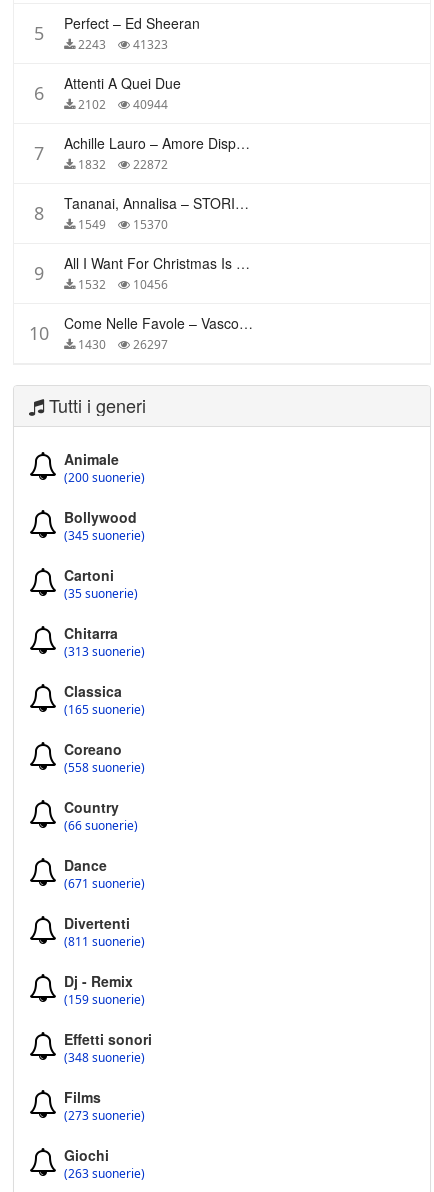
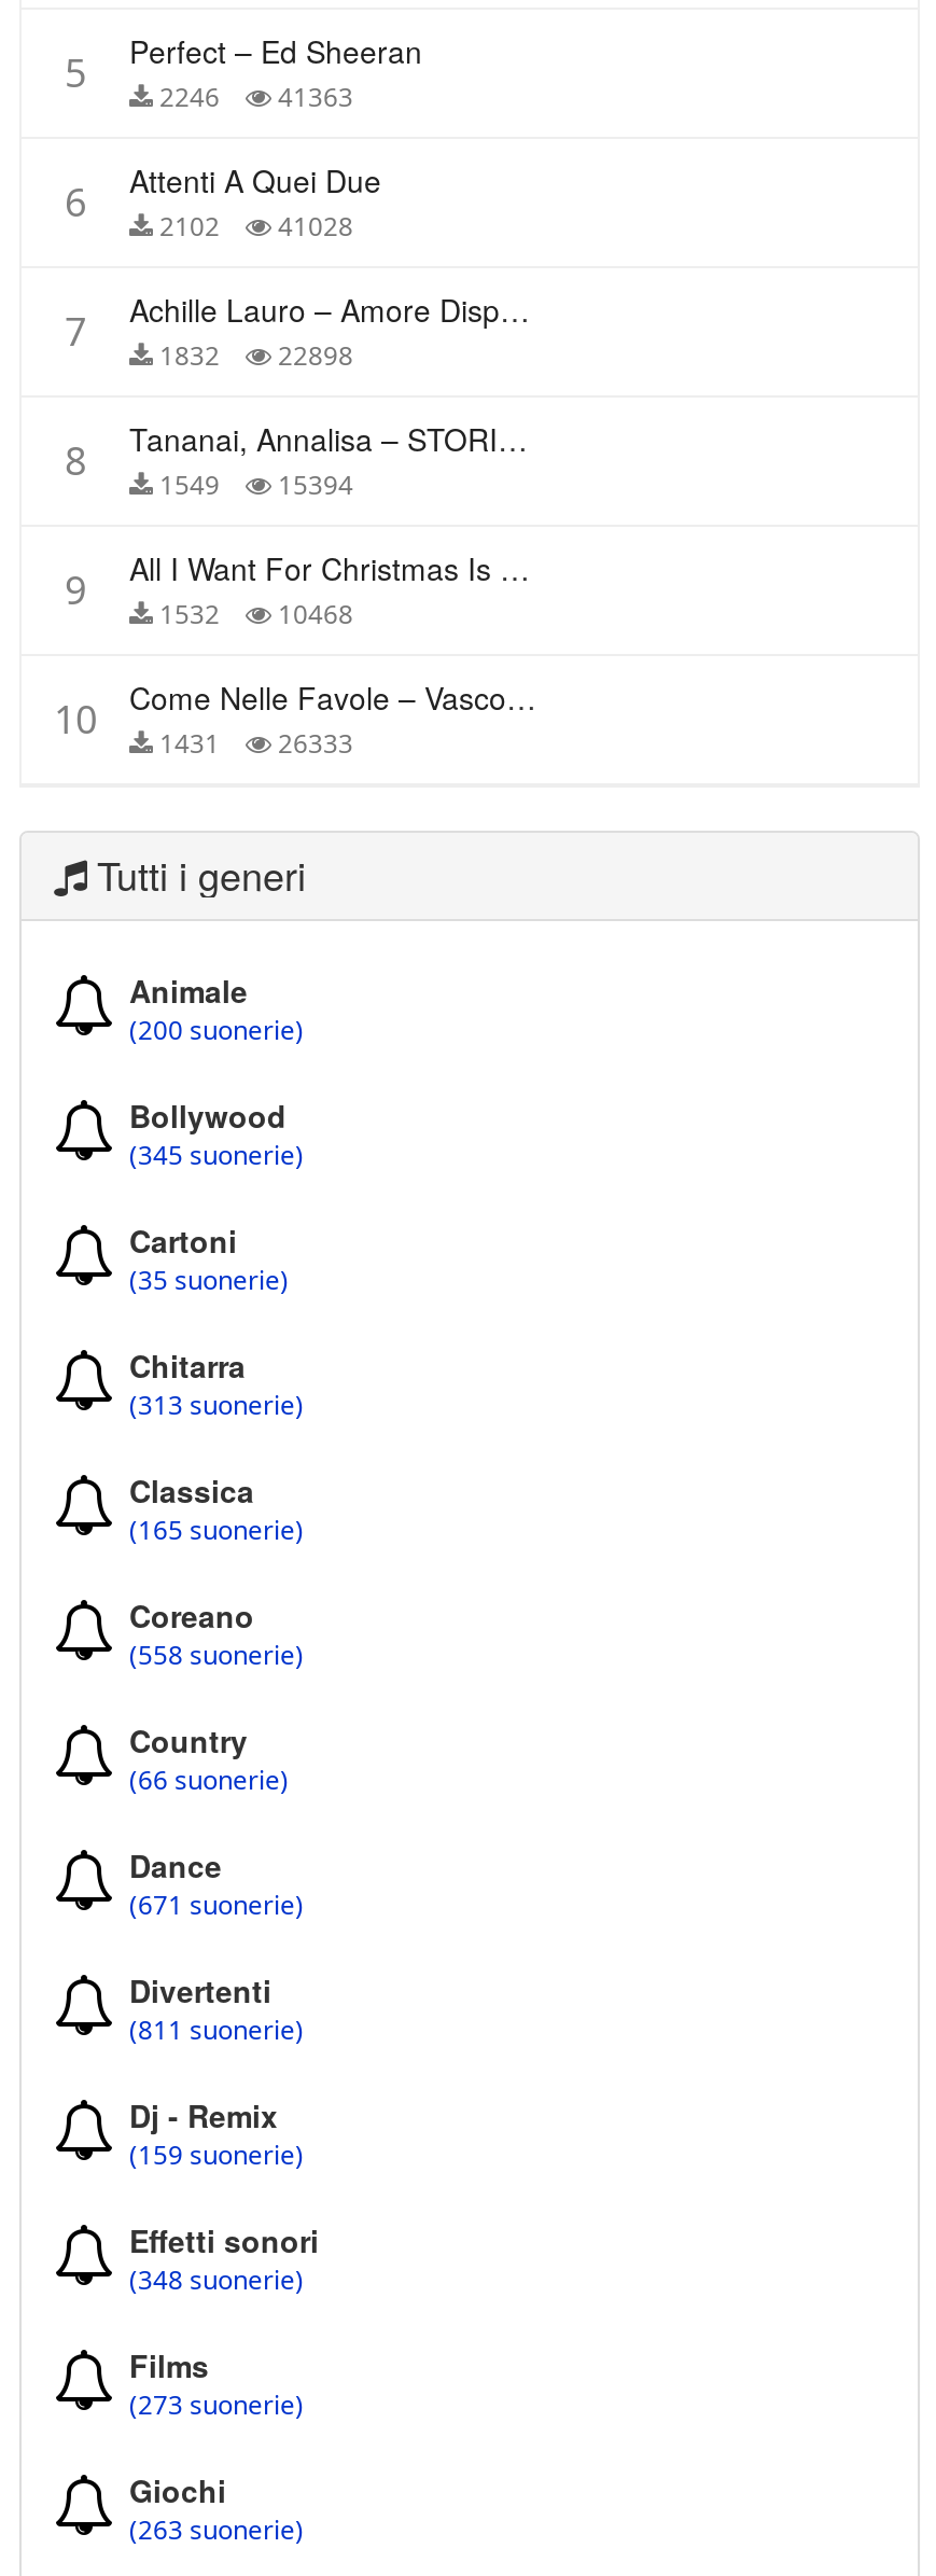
[75,36,118,53] 2243 -> [153,79,246,115] 2246
[130,36,168,53] 41323 -> [271,79,353,115] 41363
[130,96,168,113] 40944 -> [271,208,353,245] 41028
[34,141,168,173] 7 1832 22872 -> [65,305,353,374] 7 1832 22898
[34,201,168,233] 8 1549 15370 -> [65,434,353,503] 8 1549 15394
[34,261,168,293] 9 1532 10456 -> [65,563,353,632] 9 1532 10468
[75,336,118,353] 1430 -> [153,725,246,762] 1431
[130,336,168,353] 26297 -> [271,725,353,762] 26333

